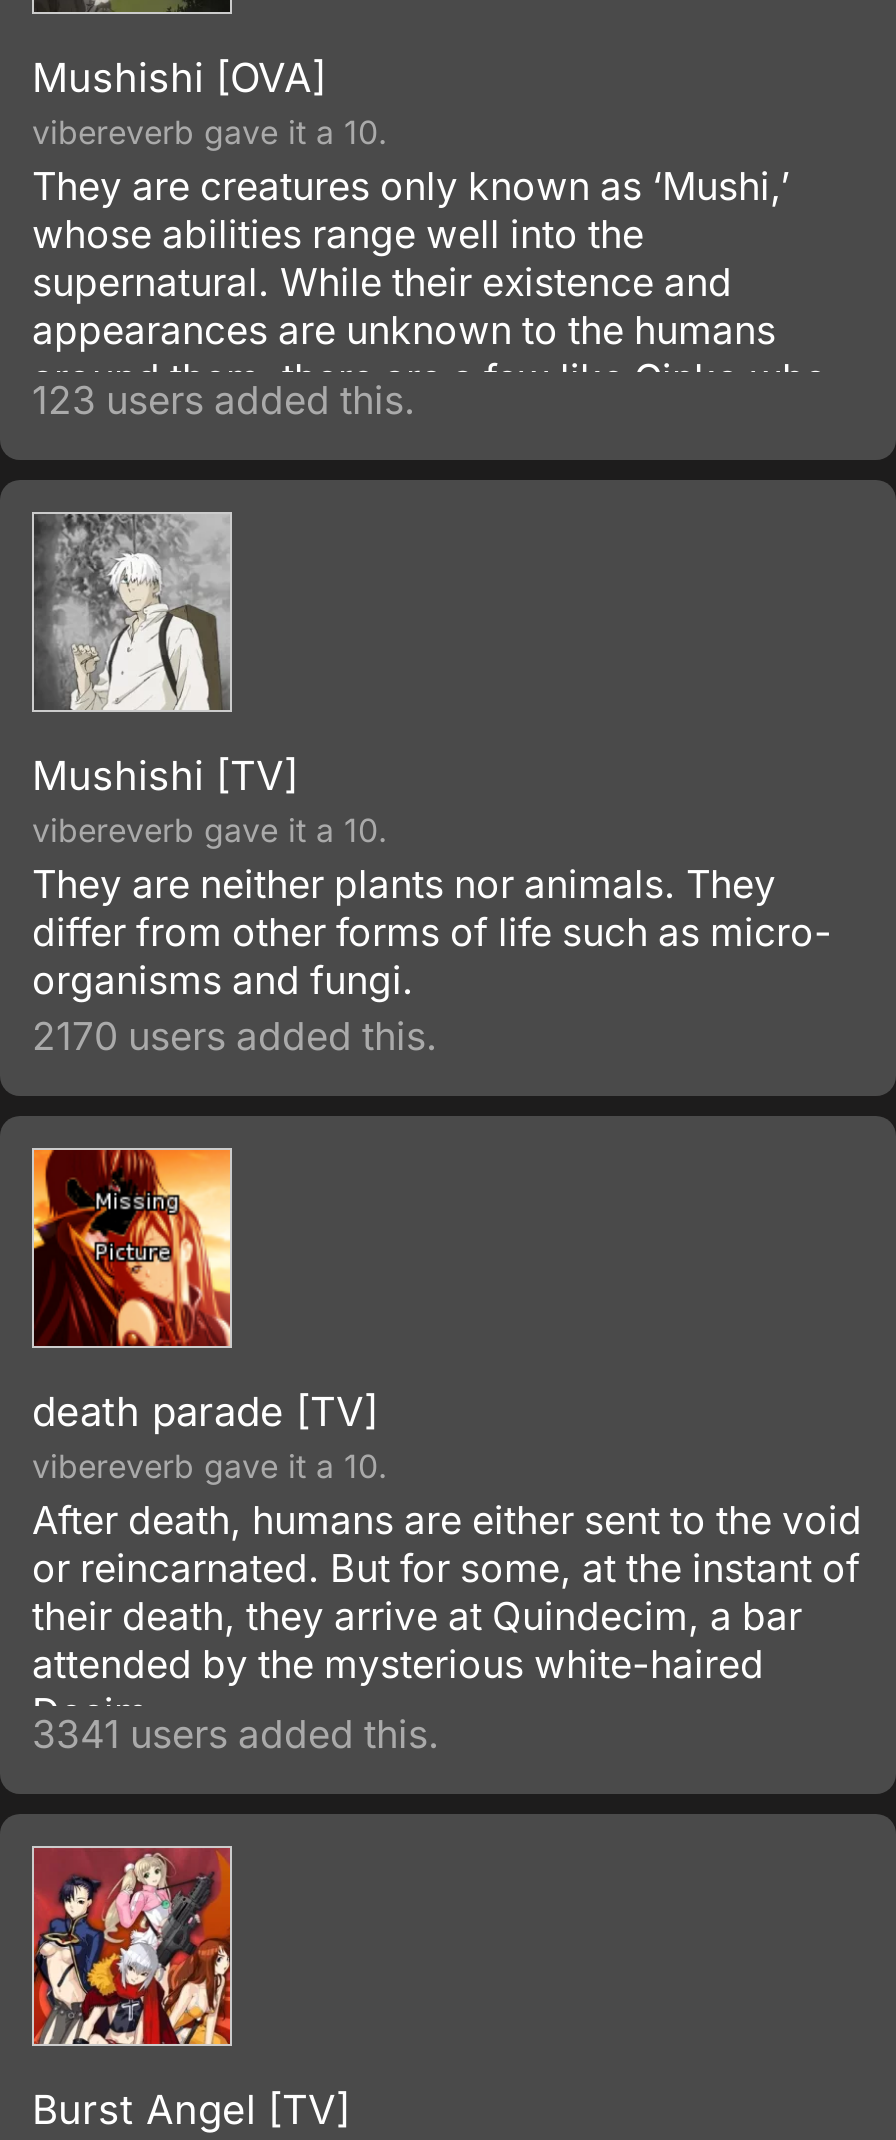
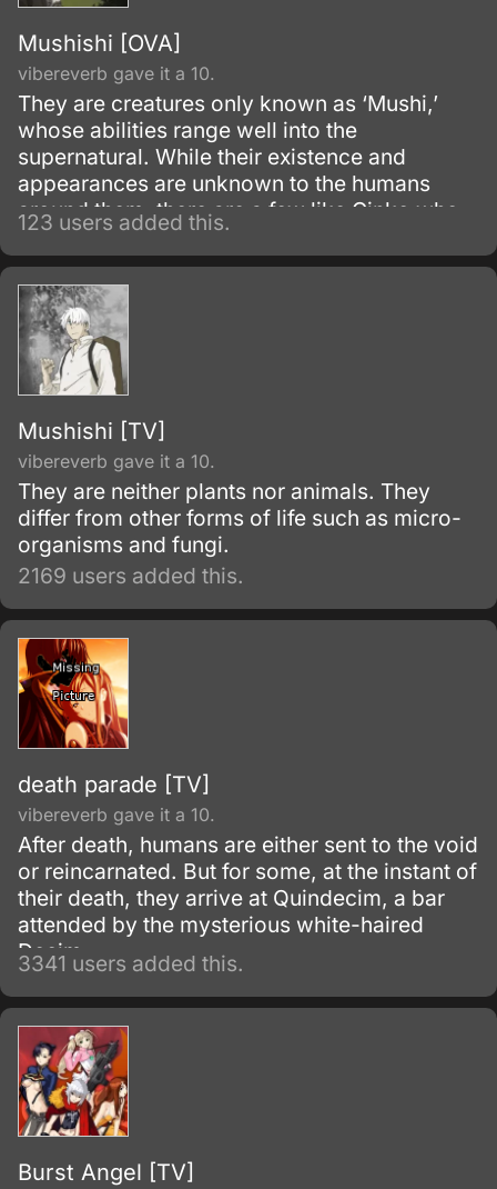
[32,1012,438,1060] 2170 users added this. -> [18,562,244,589] 2169 users added this.

